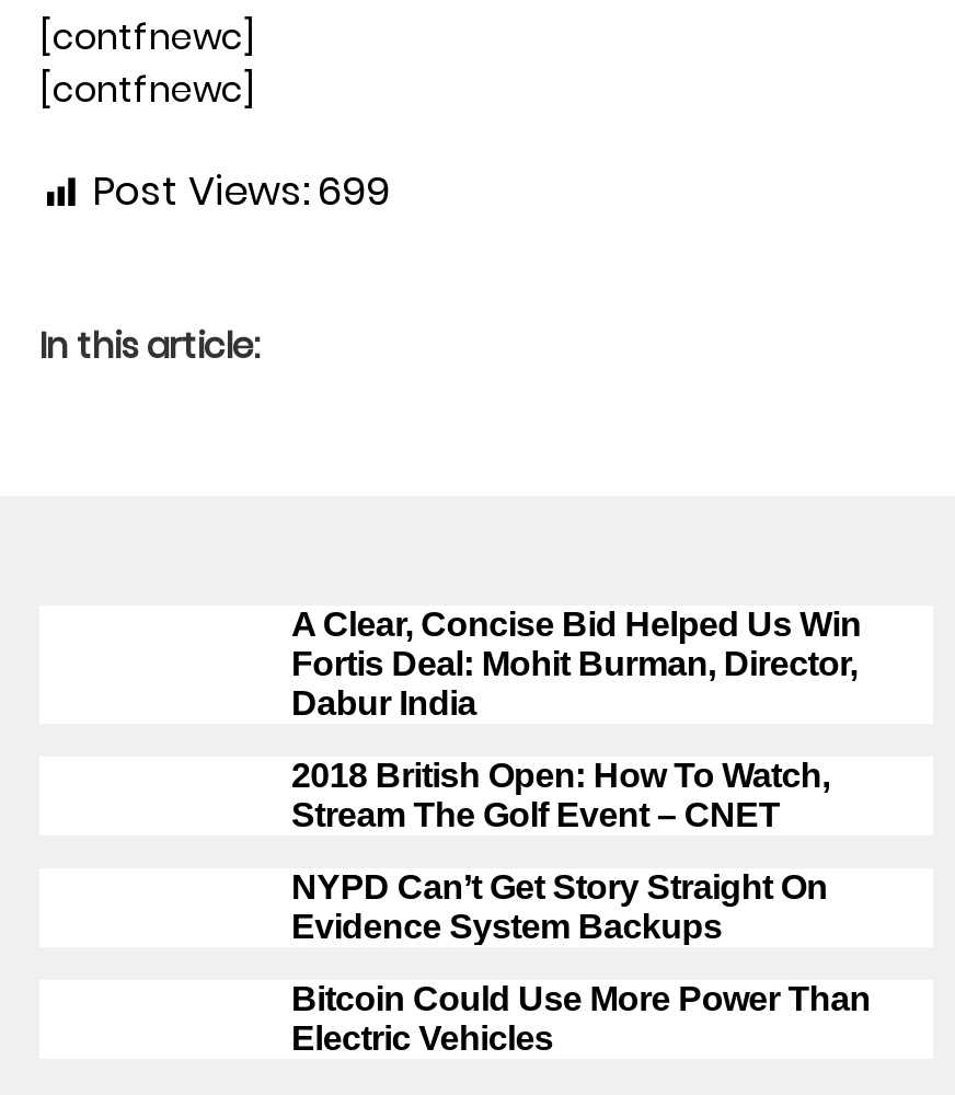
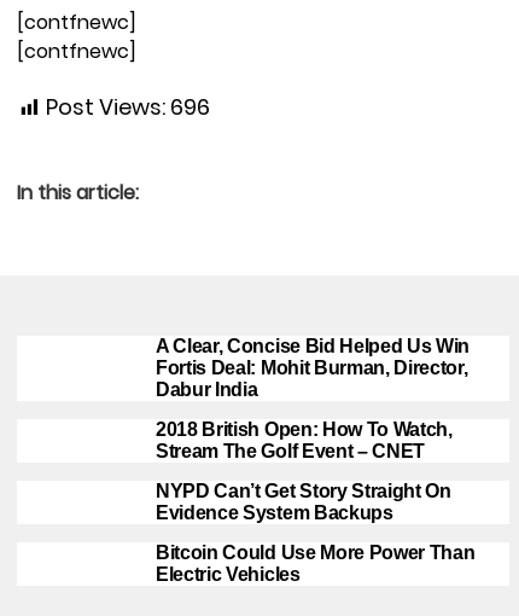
[92,164,390,219] Post Views: 699 -> [46,92,210,123] Post Views: 696

